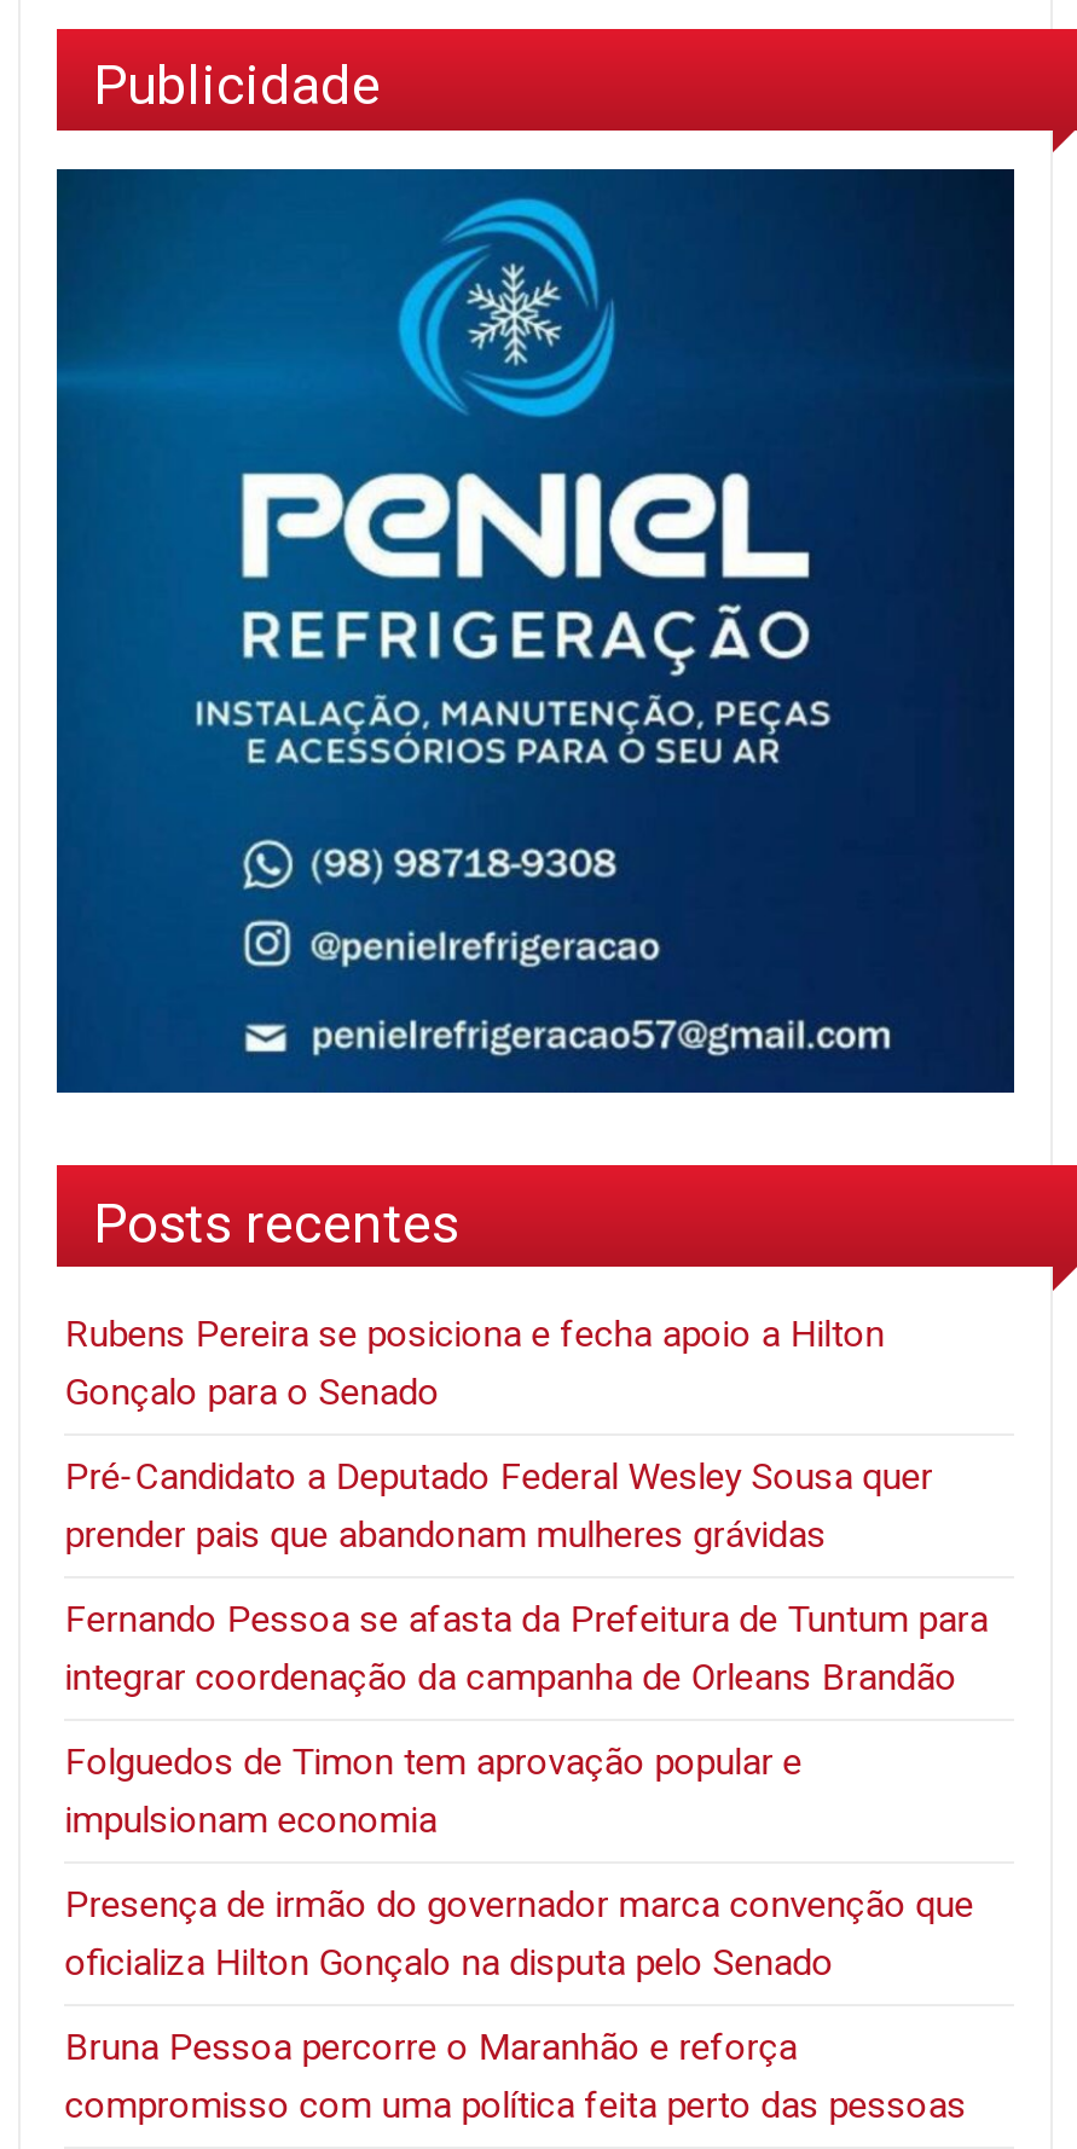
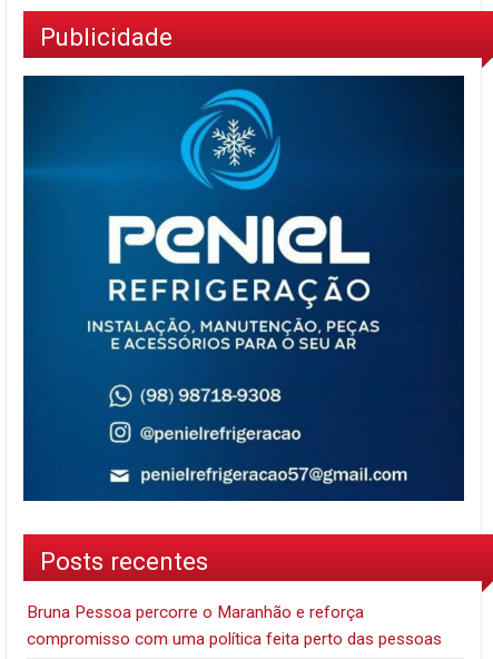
[65,1314,988,1986] Rubens Pereira se posiciona e fecha apoio a Hilton | Gonçalo para o Senado | Pré-Candidato a Deputado Federal Wesley Sousa quer | prender pais que abandonam mulheres grávidas | Fernando Pessoa se afasta da Prefeitura de Tuntum para | integrar coordenação da campanha de Orleans Brandão | Folguedos de Timon tem aprovação popular e | impulsionam economia | Presença de irmão do governador marca convenção que | oficializa Hilton Gonçalo na disputa pelo Senado -> none

